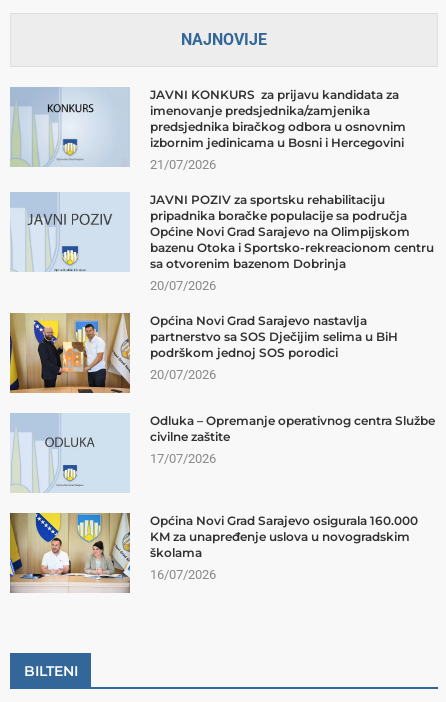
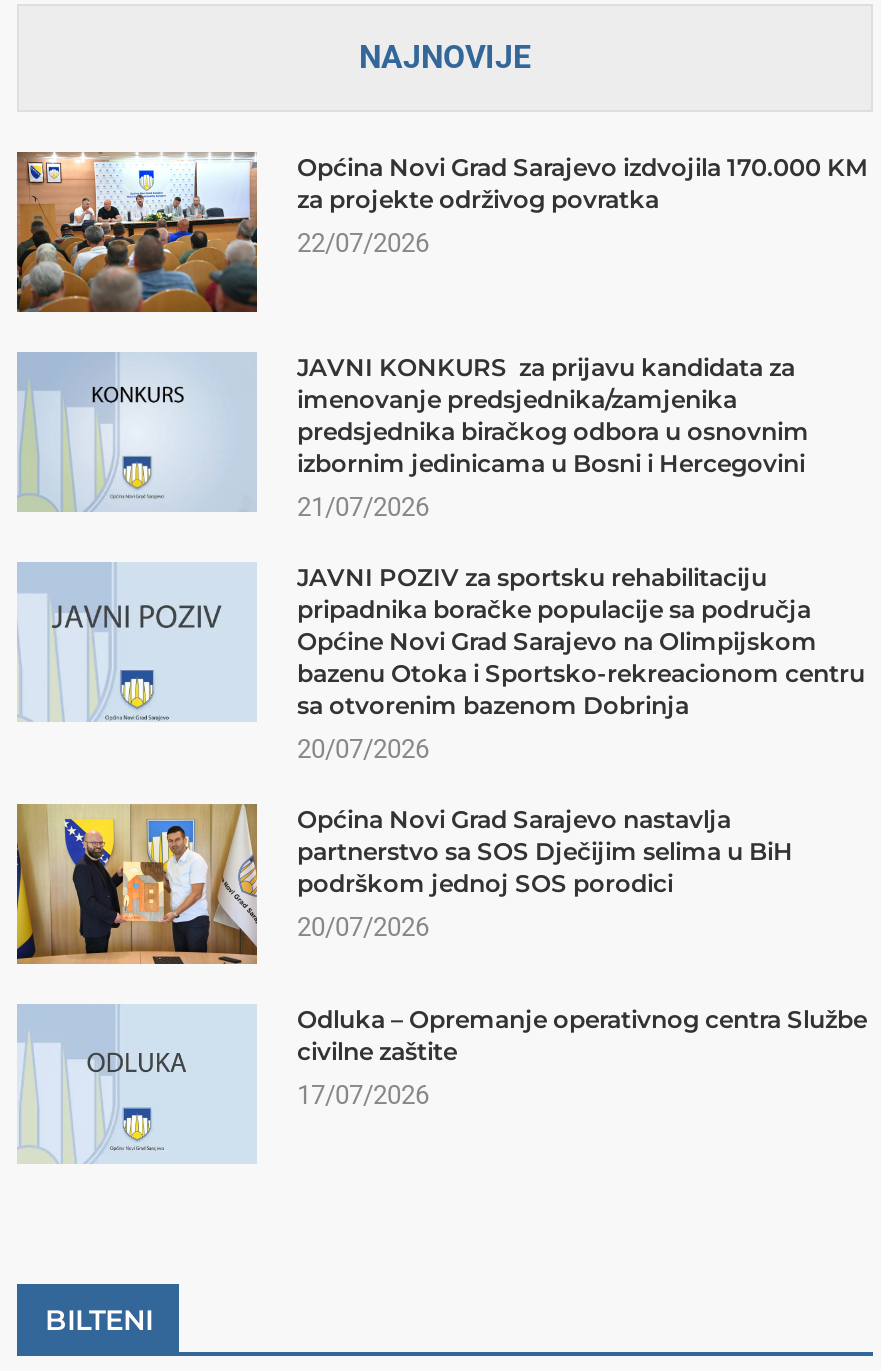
none -> [15,150,867,314] [image] | Općina Novi Grad Sarajevo izdvojila 170.000 KM | za projekte održivog povratka | 22/07/2026
moved [12,87,435,466] -> [21,351,867,1109]: [image] | JAVNI KONKURS za prijavu kandidata za | imenovanje predsjednika/zamjenika | ... | civilne zaštite | 17/07/2026
[9,512,418,594] [image] | Općina Novi Grad Sarajevo osigurala 160.000 | KM za unapređenje uslova u novogradskim | školama | 16/07/2026 -> none

